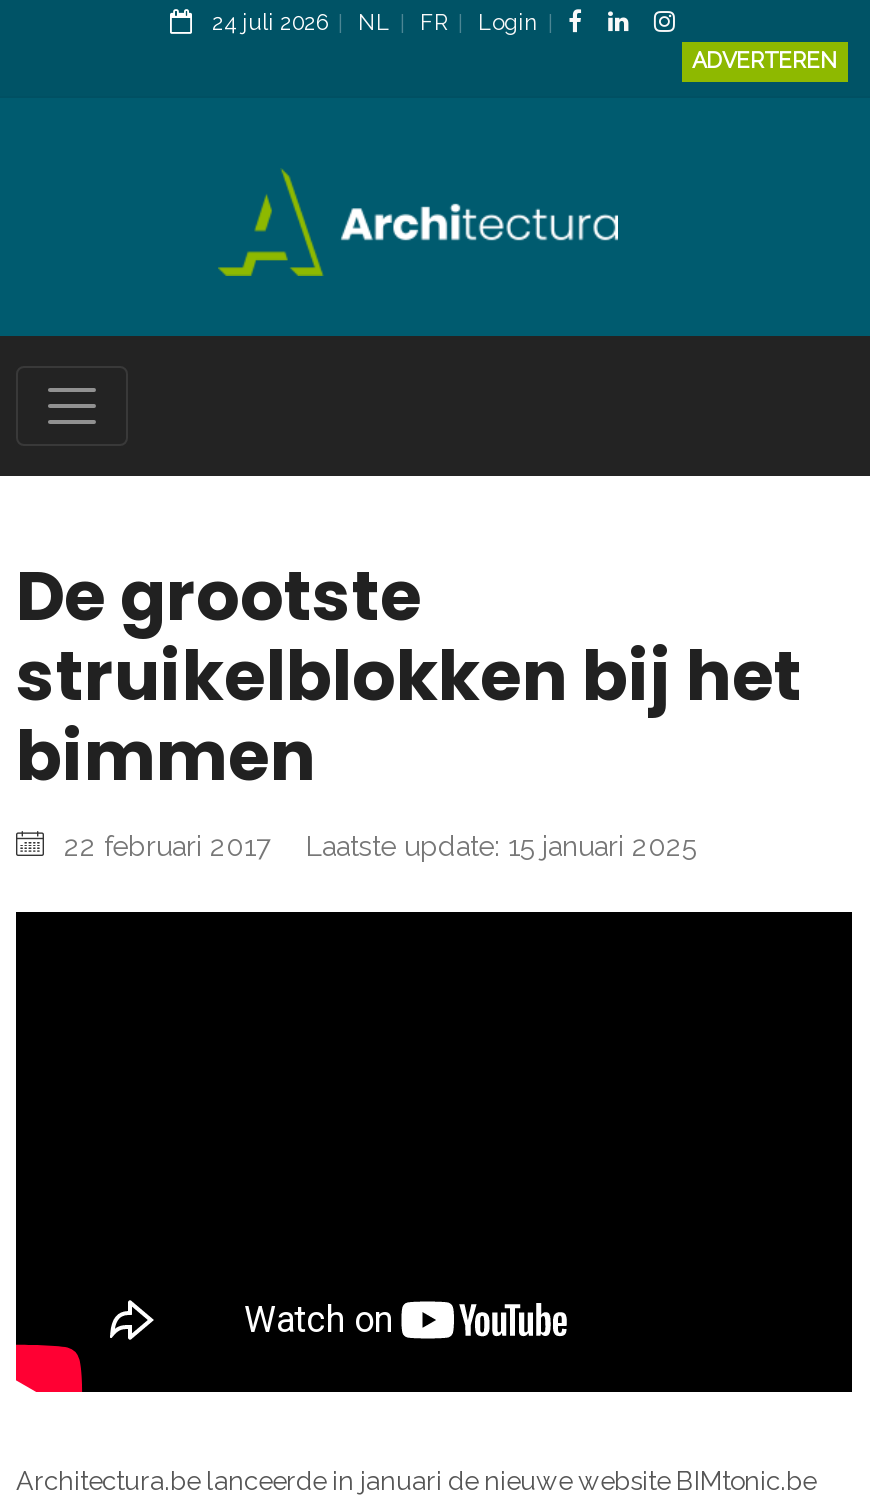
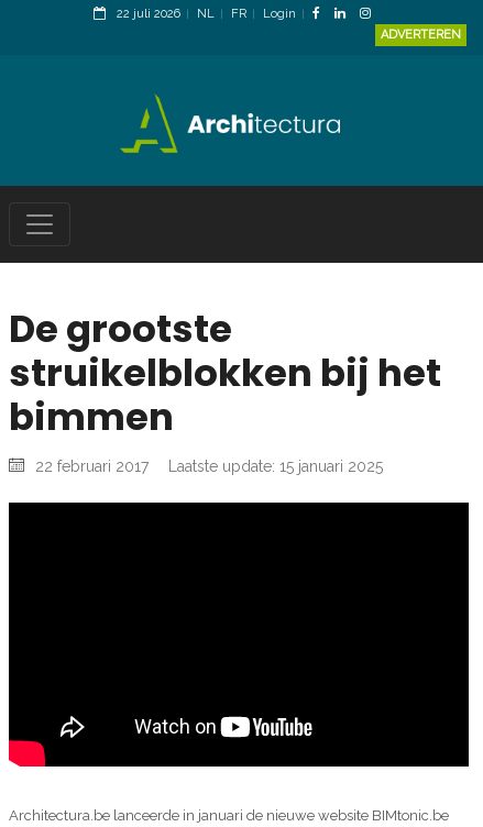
[212,10,538,36] 24 juli 2026 NL FR Login -> [117,7,296,21] 22 juli 2026 NL FR Login

